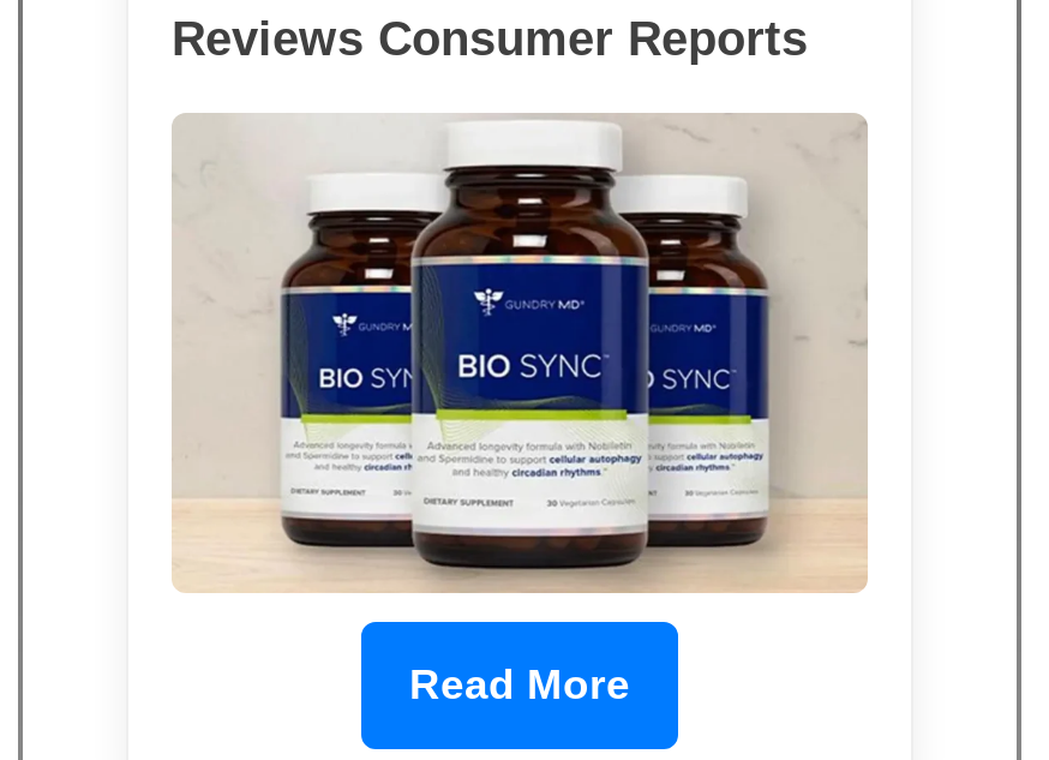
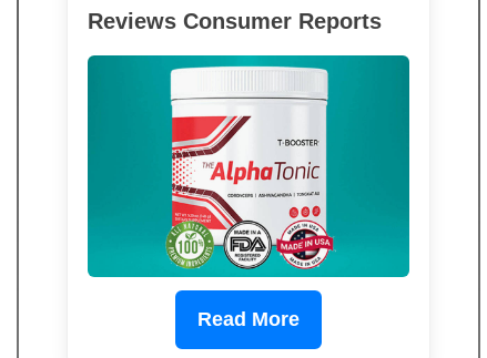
[172,113,868,593] [image] -> [87,54,410,278] [image]

